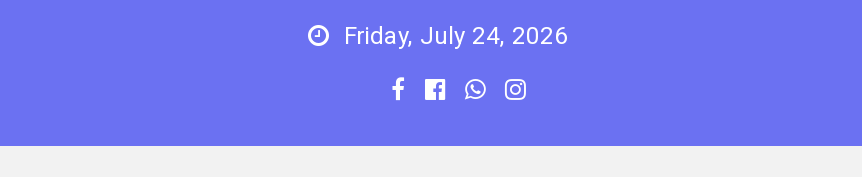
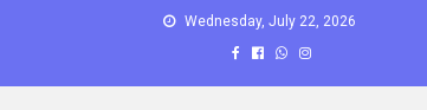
[344,22,568,50] Friday, July 24, 2026 -> [184,13,355,30] Wednesday, July 22, 2026

